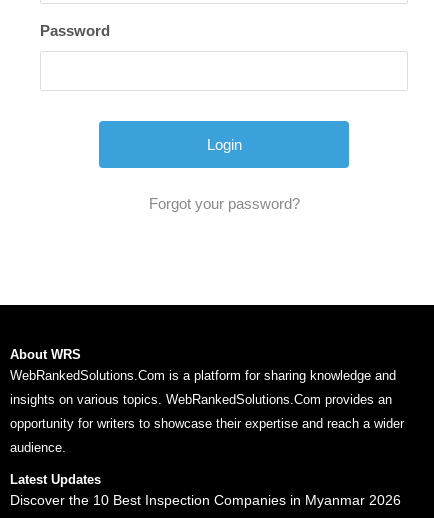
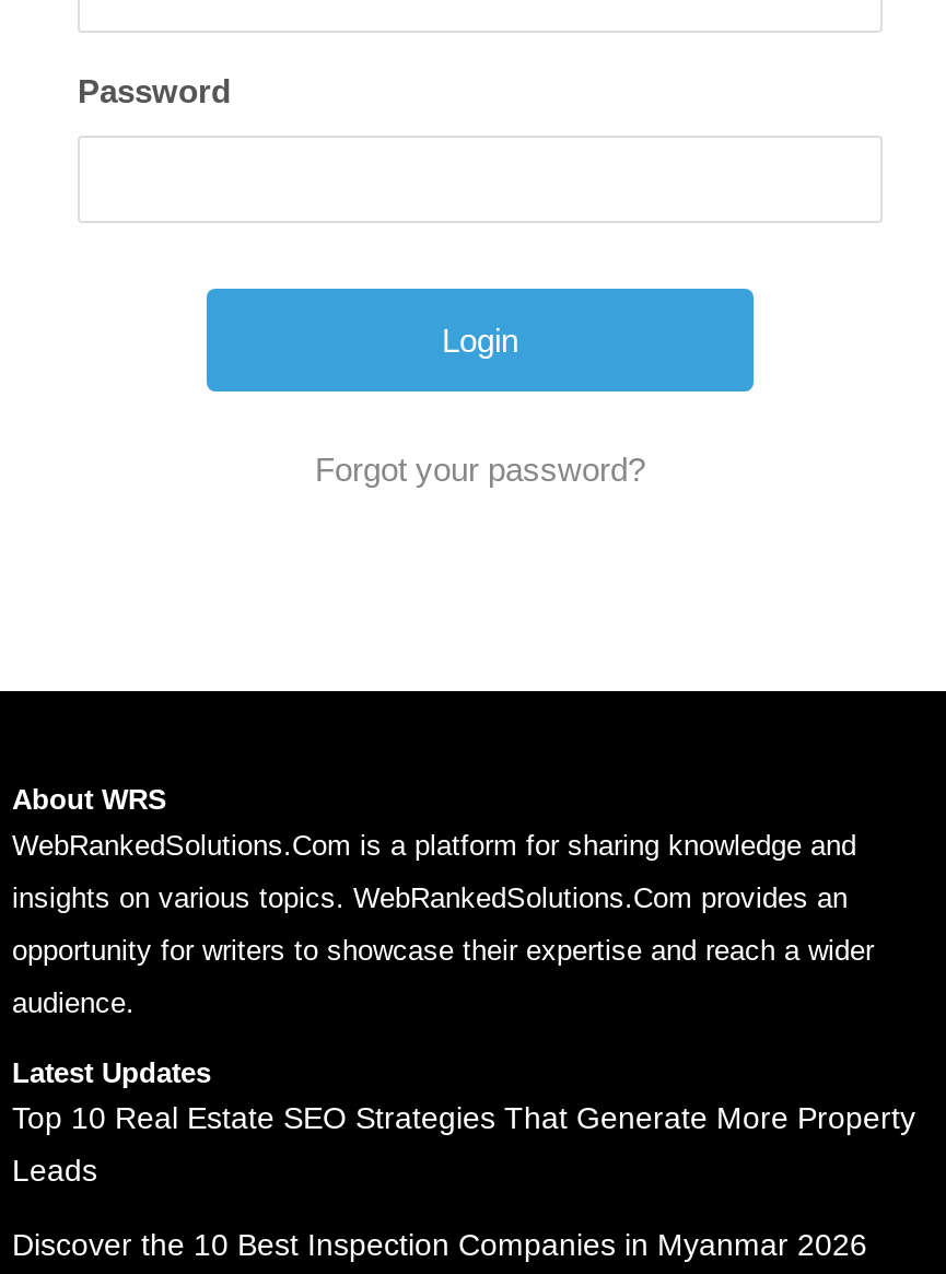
none -> [12,1099,915,1187] Top 10 Real Estate SEO Strategies That Generate More Property | Leads

